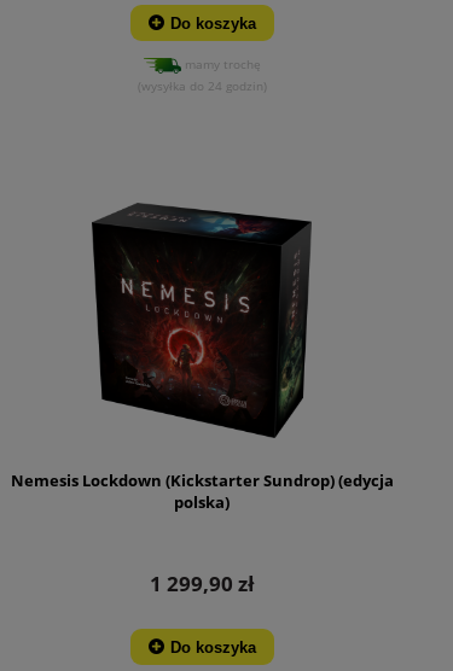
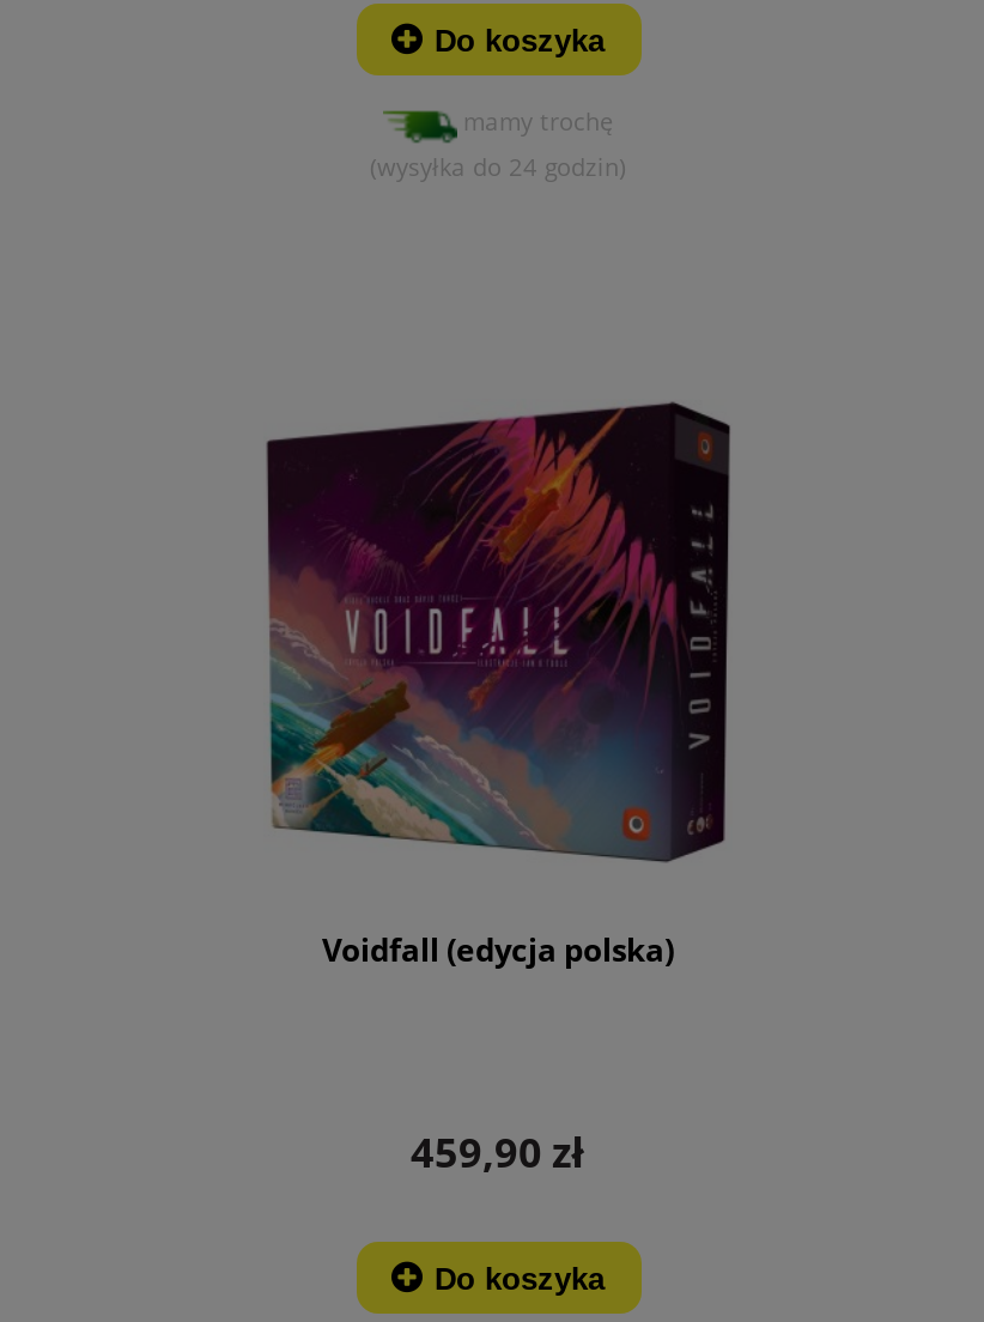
[10,202,393,513] [image] | Nemesis Lockdown (Kickstarter Sundrop) (edycja | polska) -> [263,398,733,970] [image] | Voidfall (edycja polska)
[149,569,254,597] 1 299,90 zł -> [411,1124,585,1180] 459,90 zł

